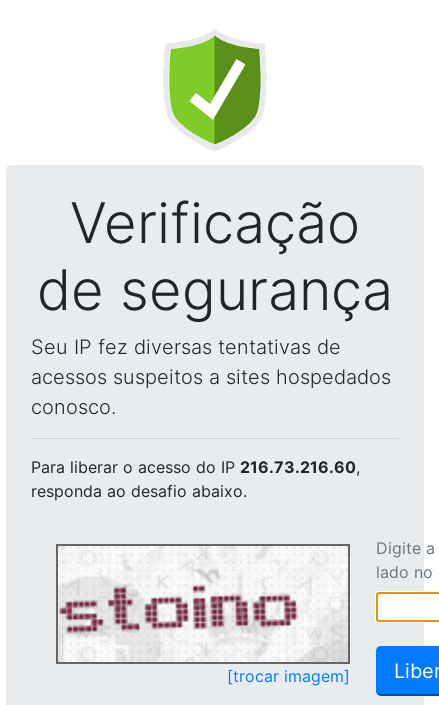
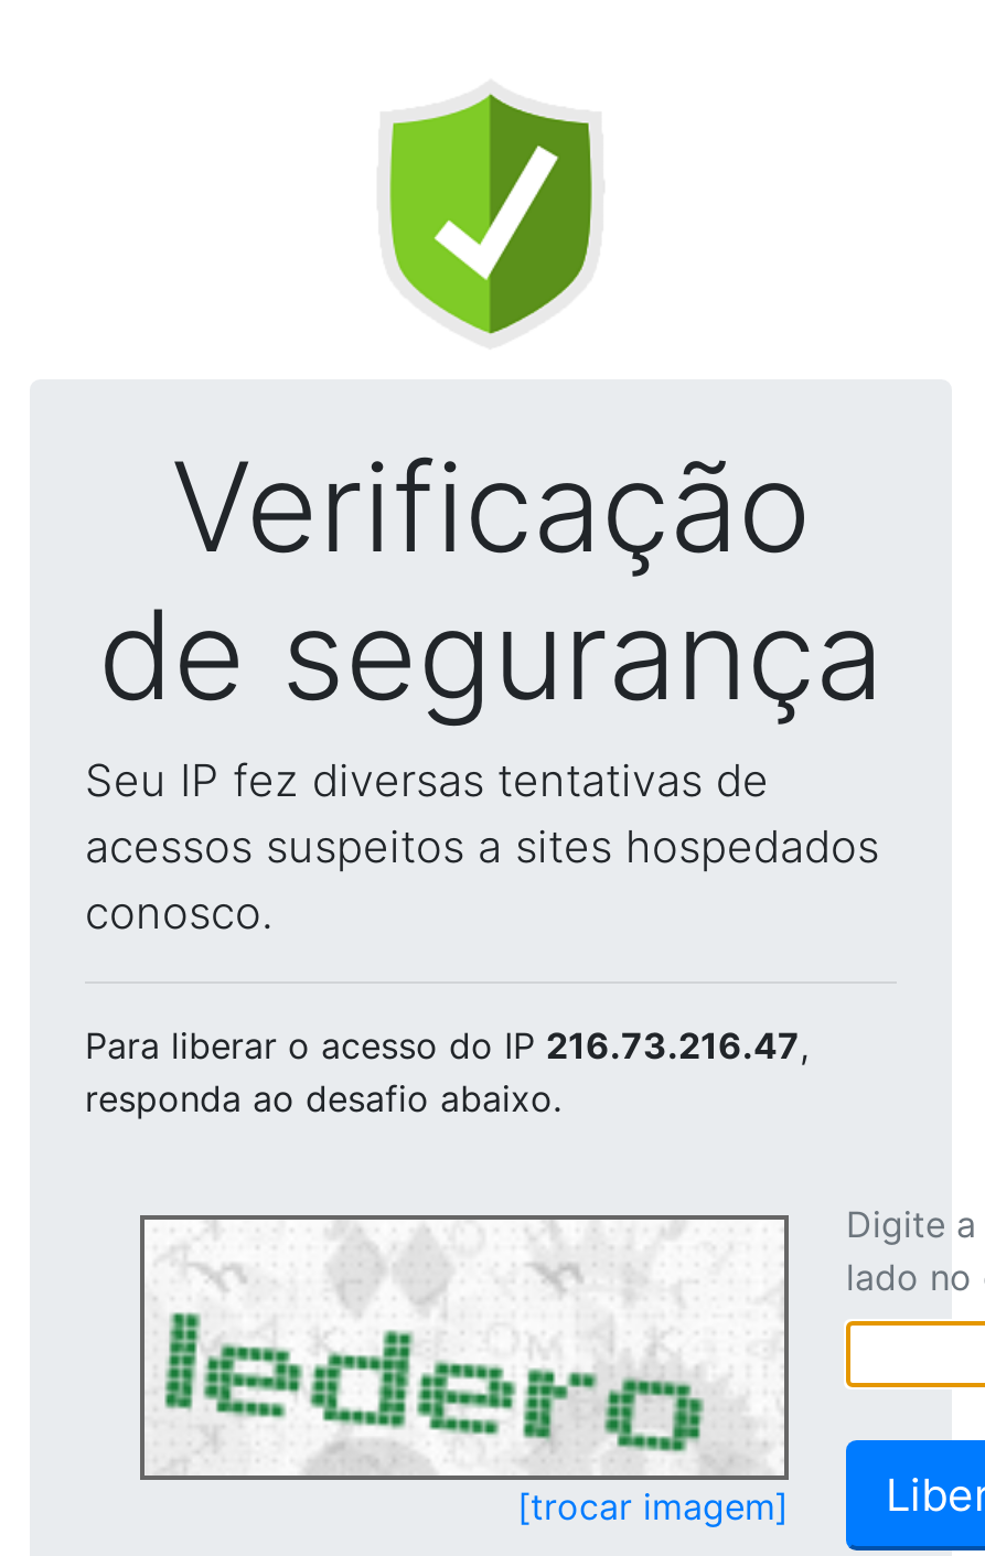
[31,457,360,477] Para liberar o acesso do IP 216.73.216.60, -> [85,1023,809,1067] Para liberar o acesso do IP 216.73.216.47,
[60,566,312,659] [image] -> [147,1262,705,1471] [image]

